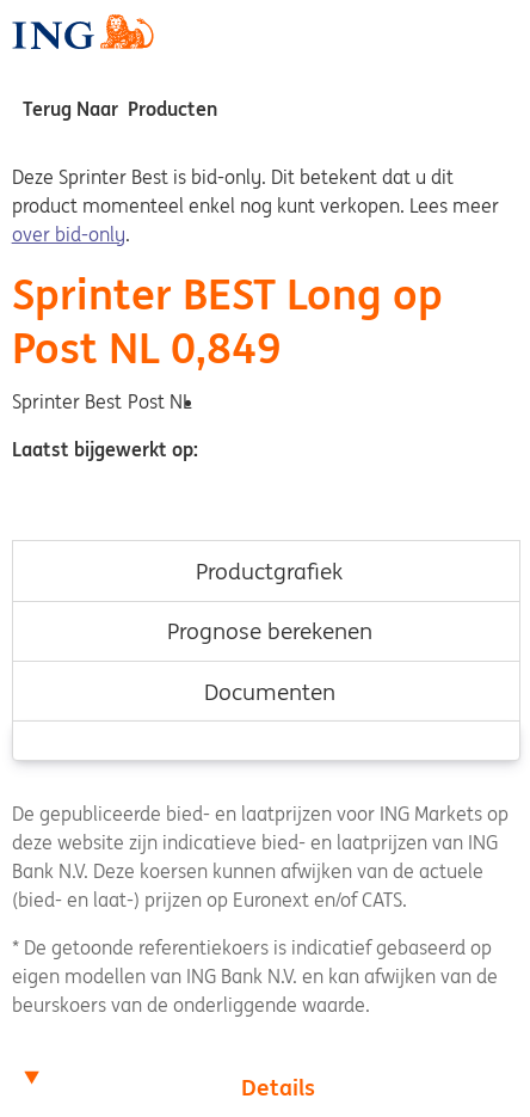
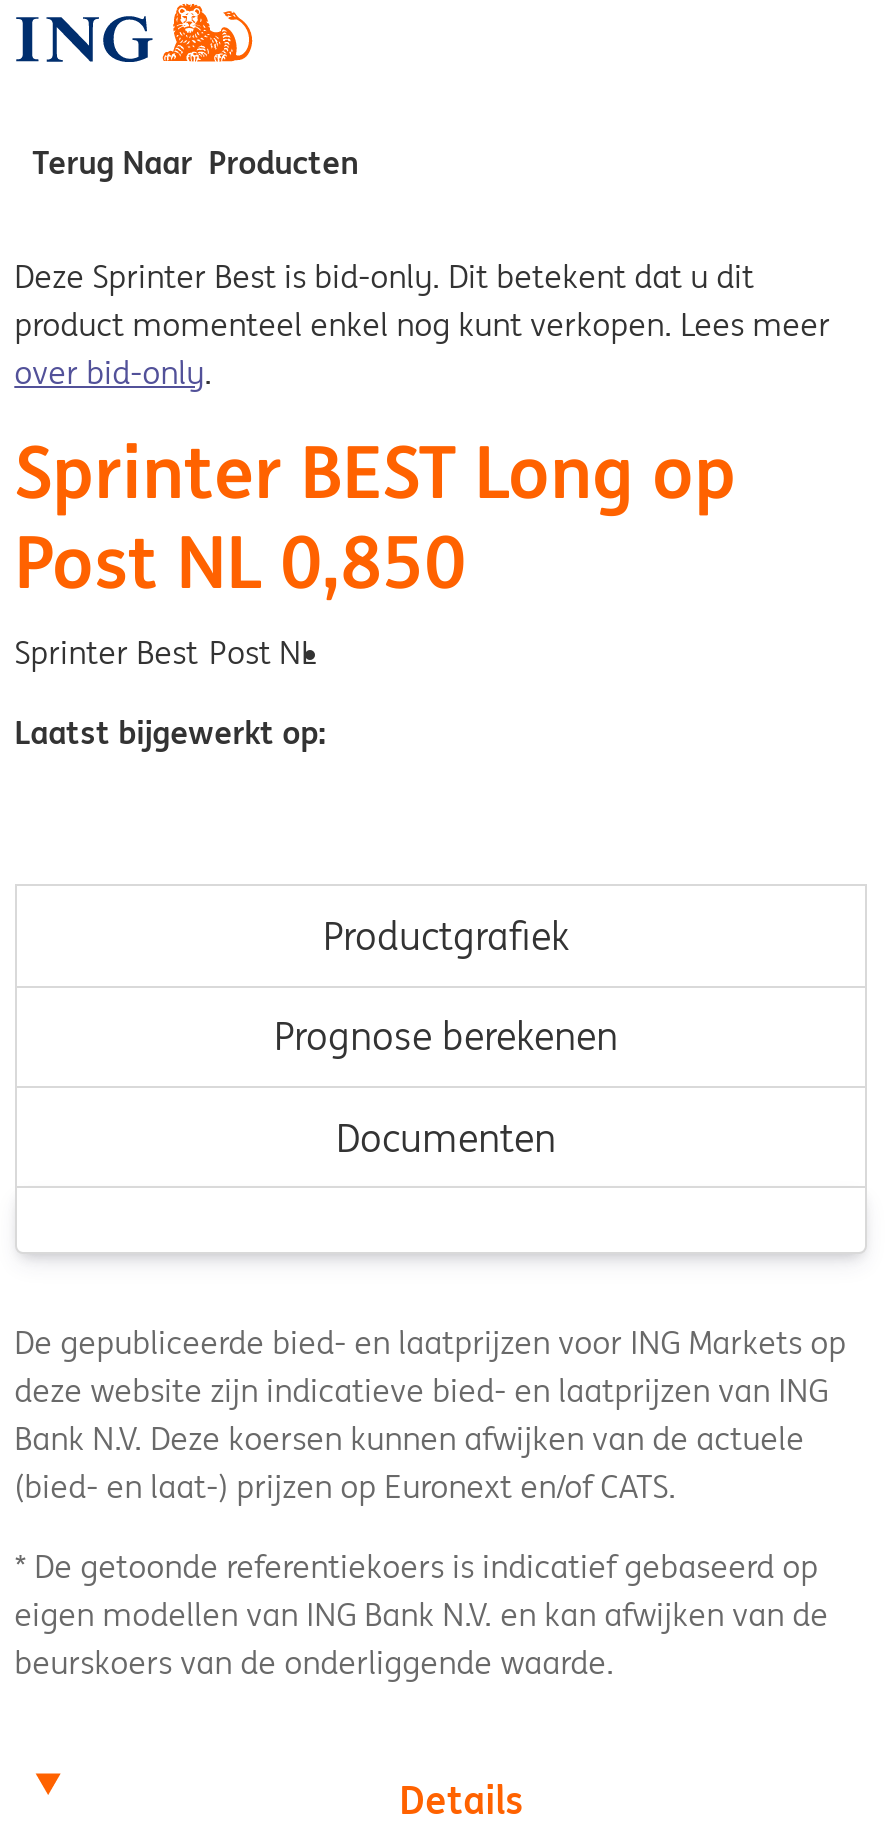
[12,320,281,375] Post NL 0,849 -> [14,515,466,607] Post NL 0,850

